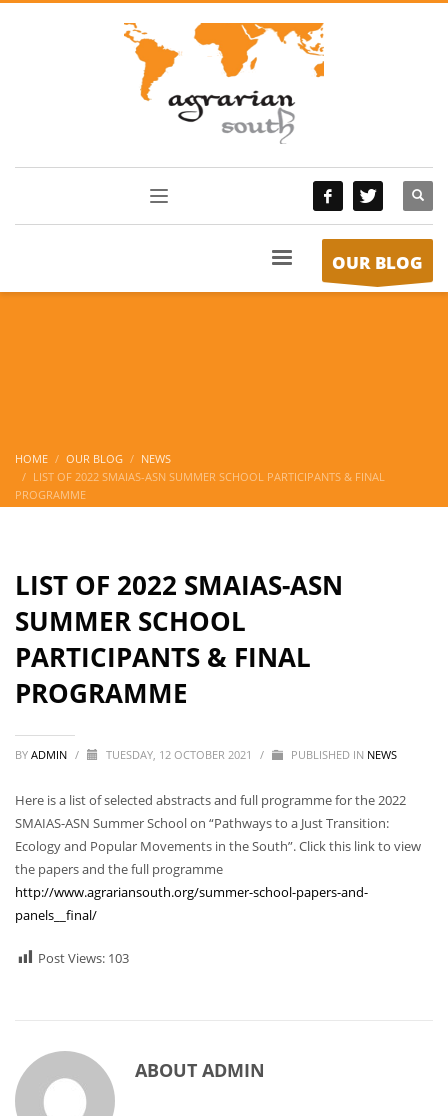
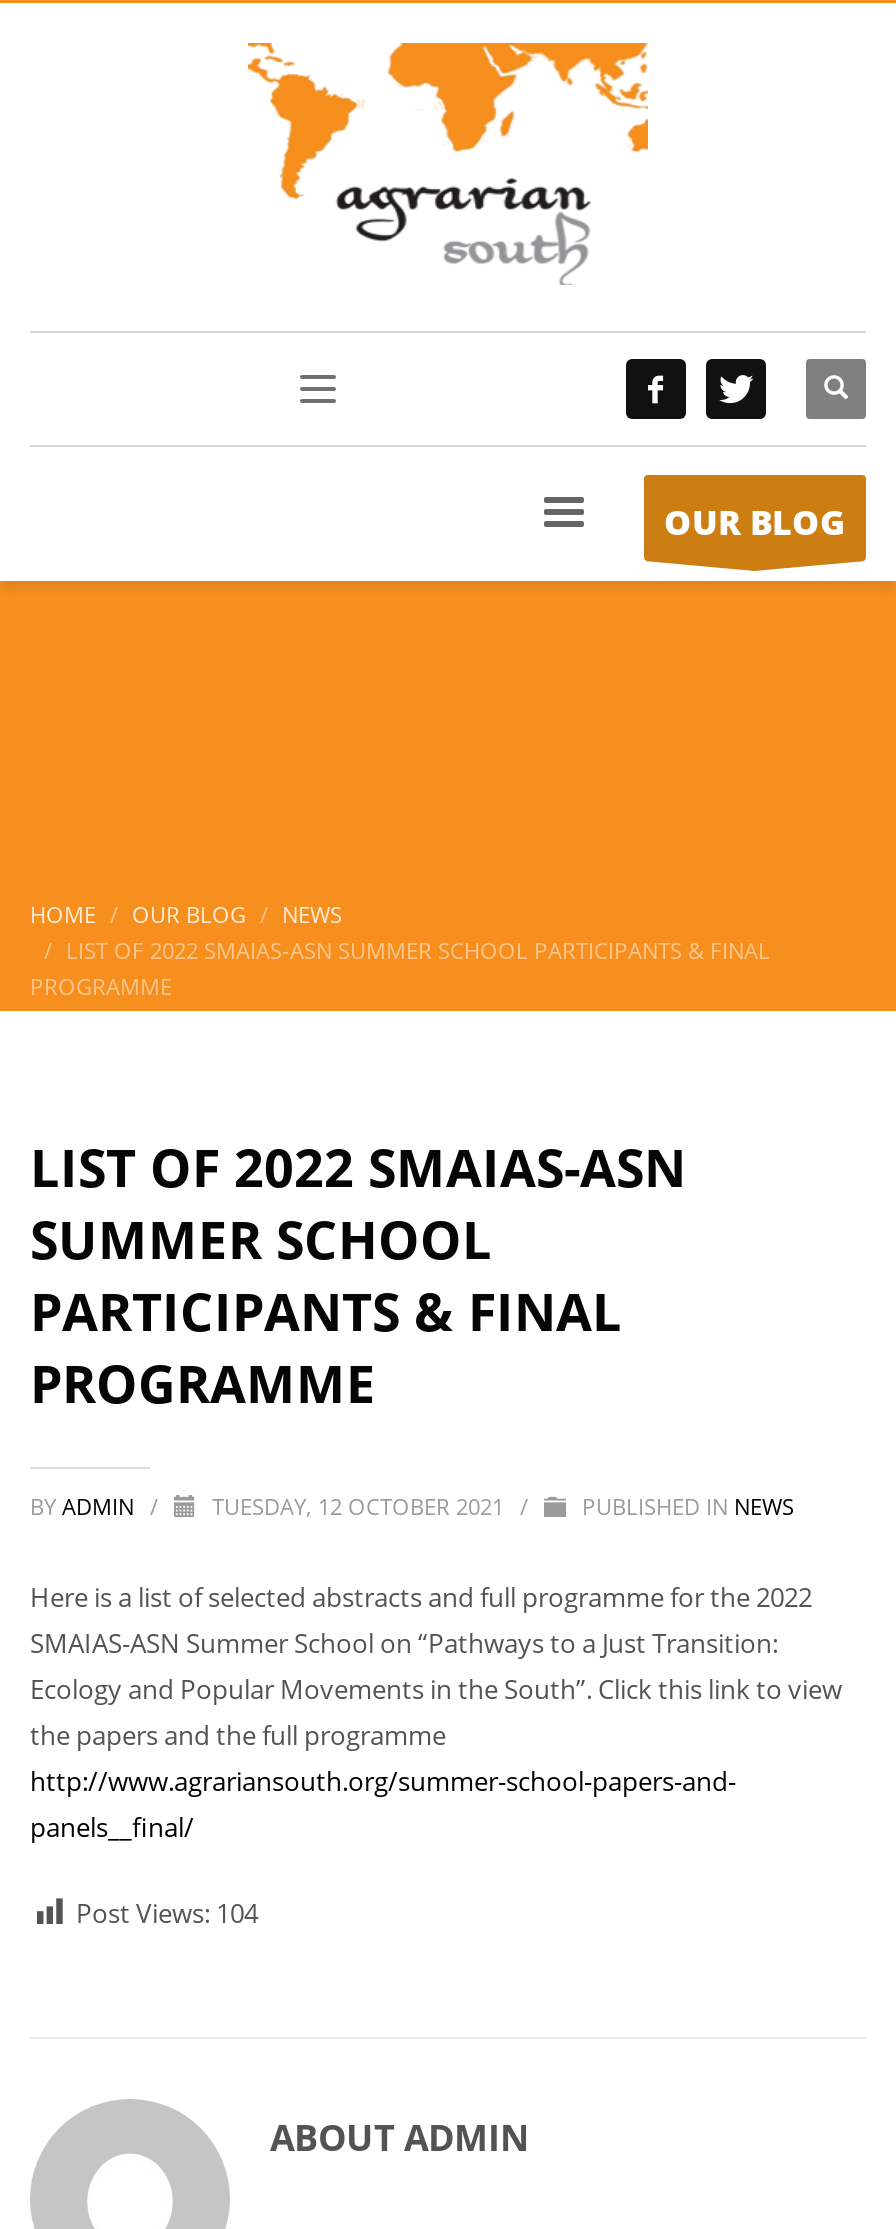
[38,948,129,966] Post Views: 103 -> [76,1894,258,1930] Post Views: 104

